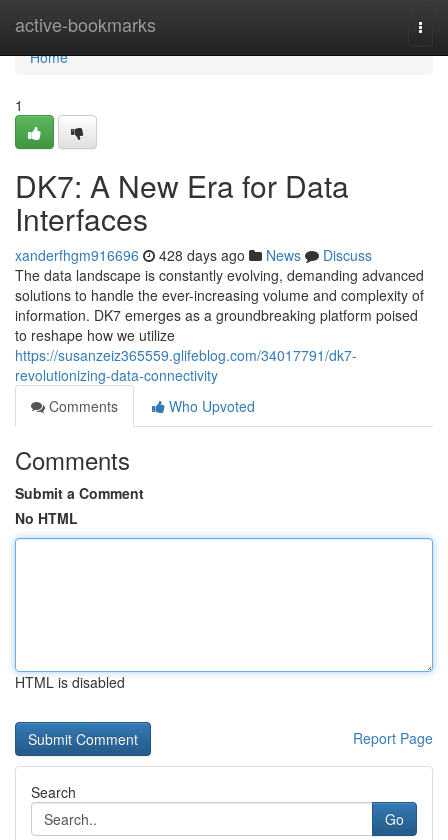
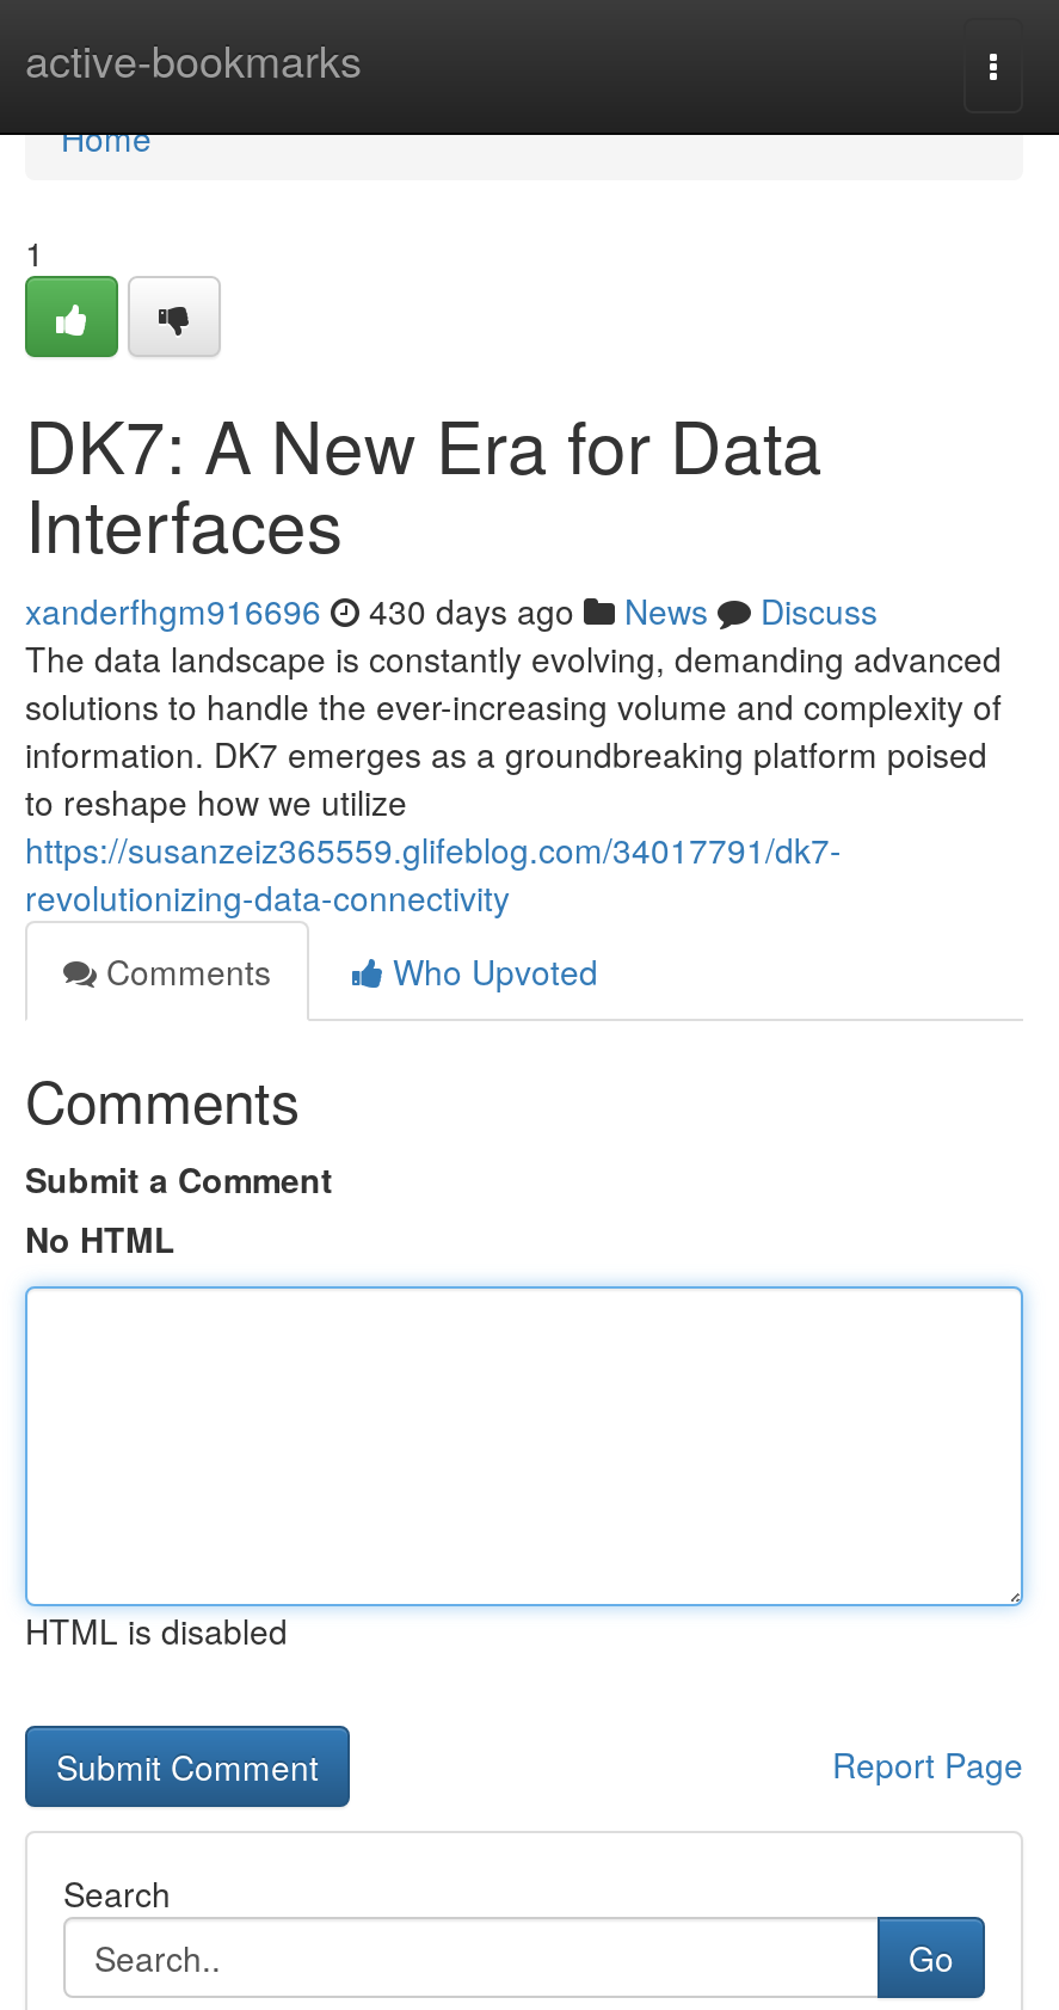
[15,245,372,265] xanderfhgm916696 428 days ago News Discuss -> [25,586,878,634] xanderfhgm916696 430 days ago News Discuss

